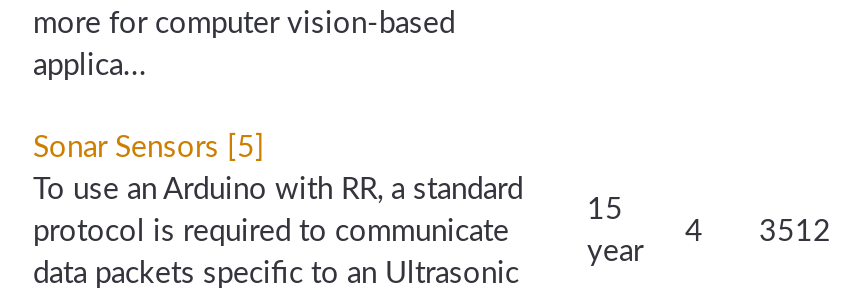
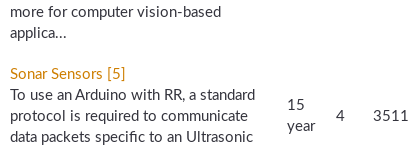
[685,217,831,247] 4 3512 -> [336,109,409,124] 4 3511

